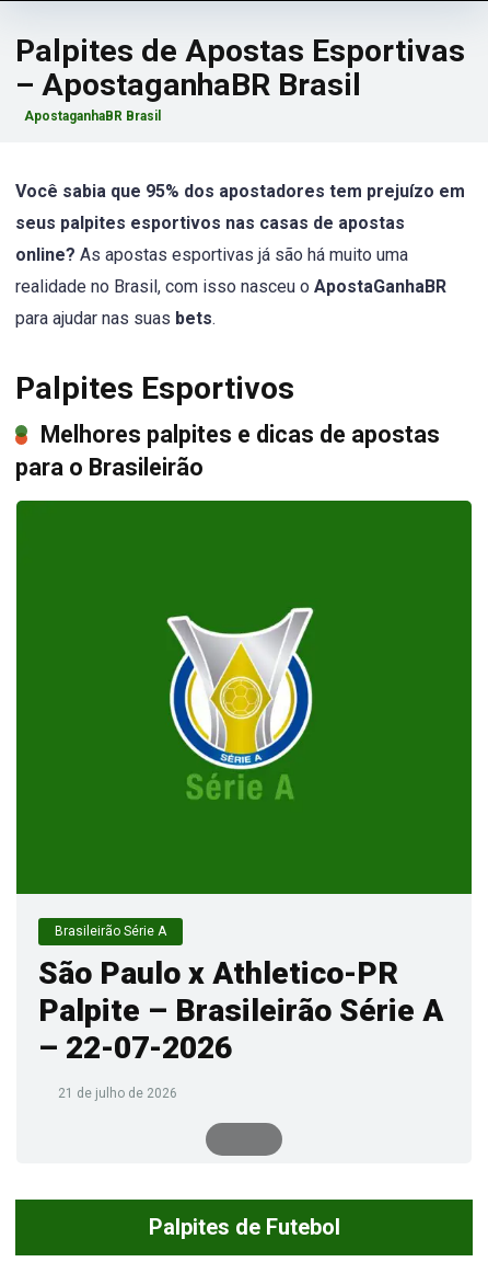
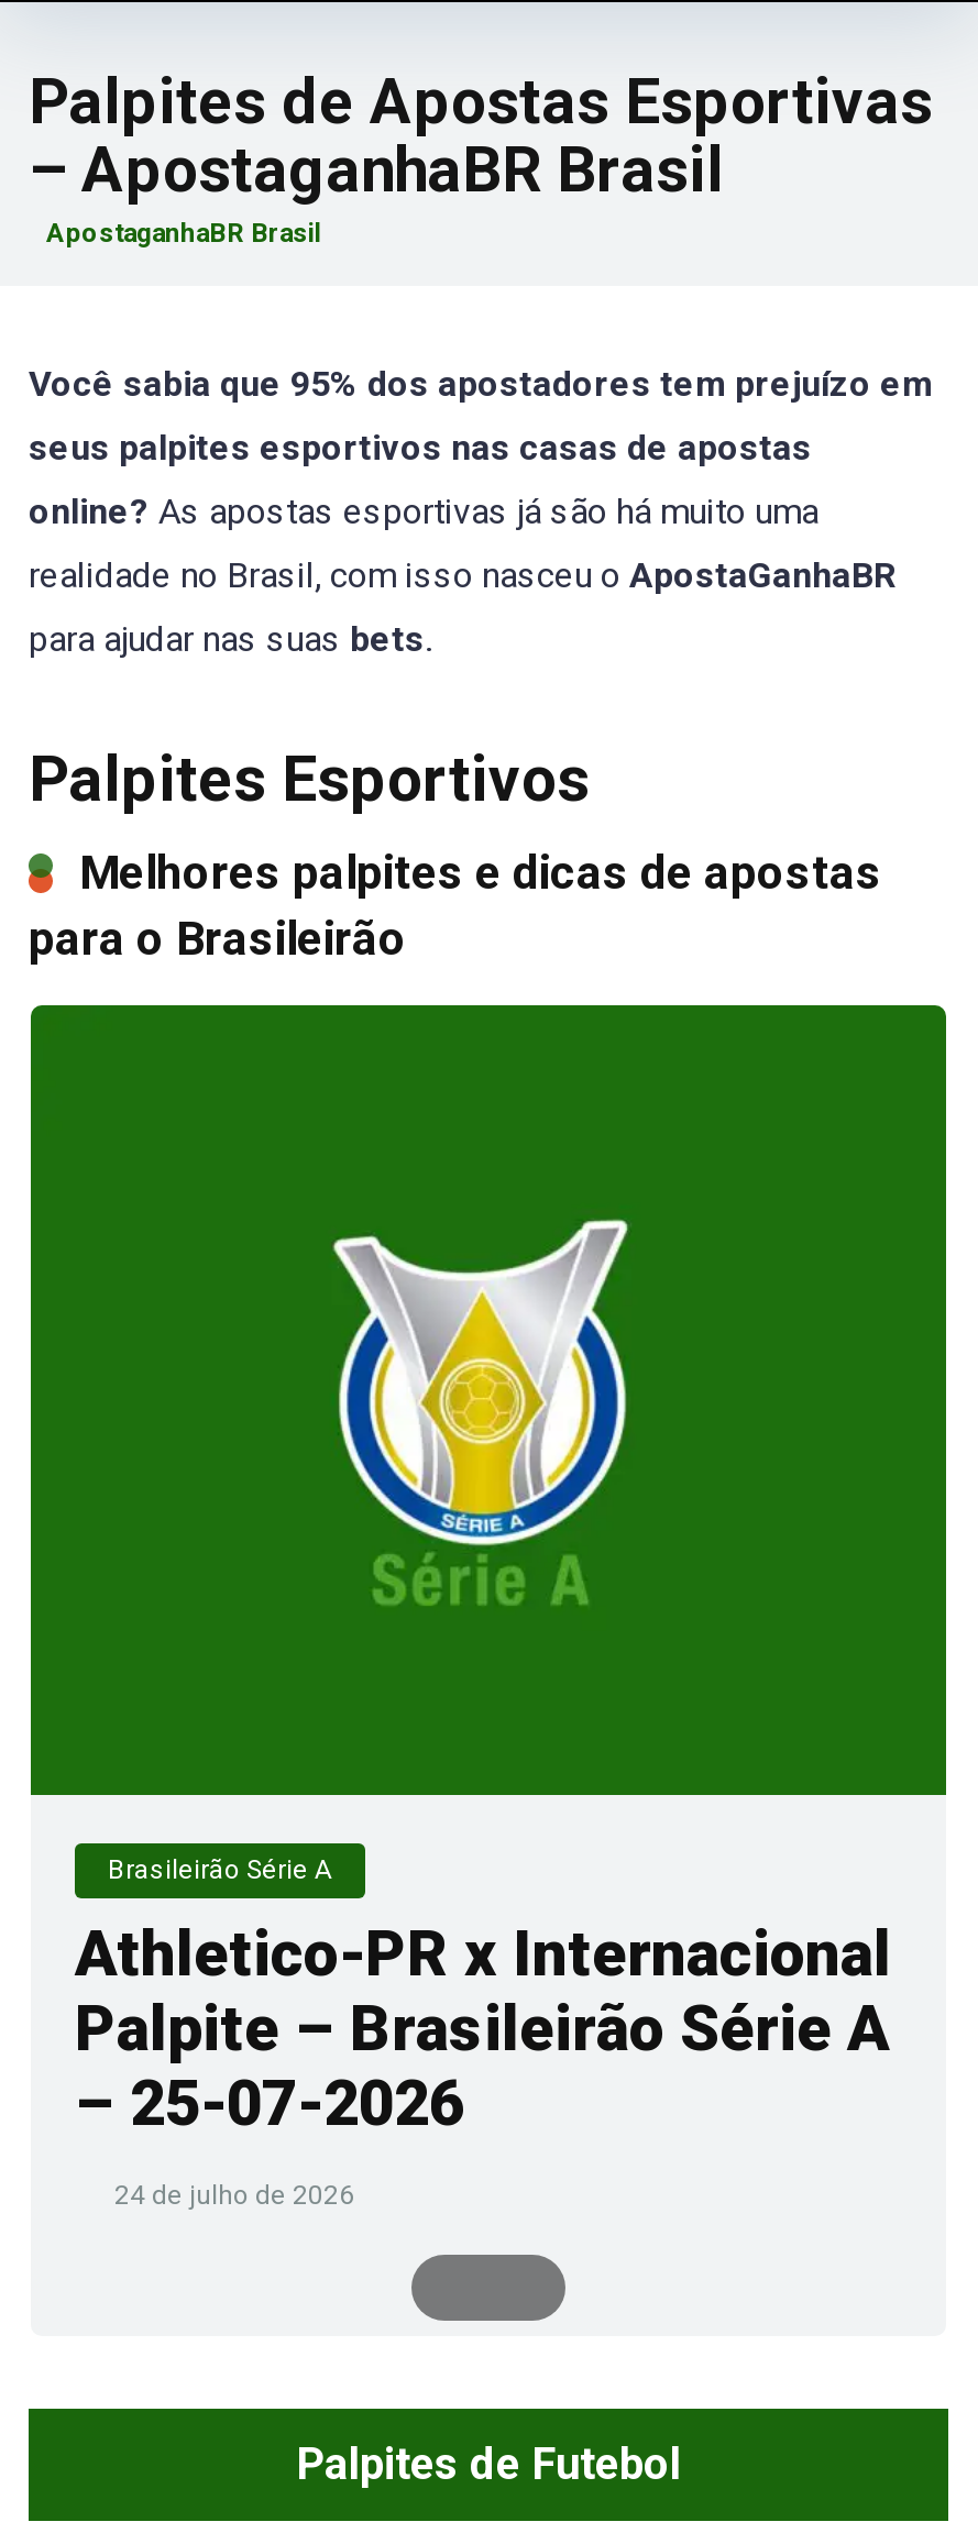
[38,956,398,992] São Paulo x Athletico-PR -> [75,1919,891,1991] Athletico-PR x Internacional
[38,1030,232,1066] – 22-07-2026 -> [75,2068,464,2141] – 25-07-2026
[55,1086,177,1101] 21 de julho de 2026 -> [108,2181,354,2211] 24 de julho de 2026

